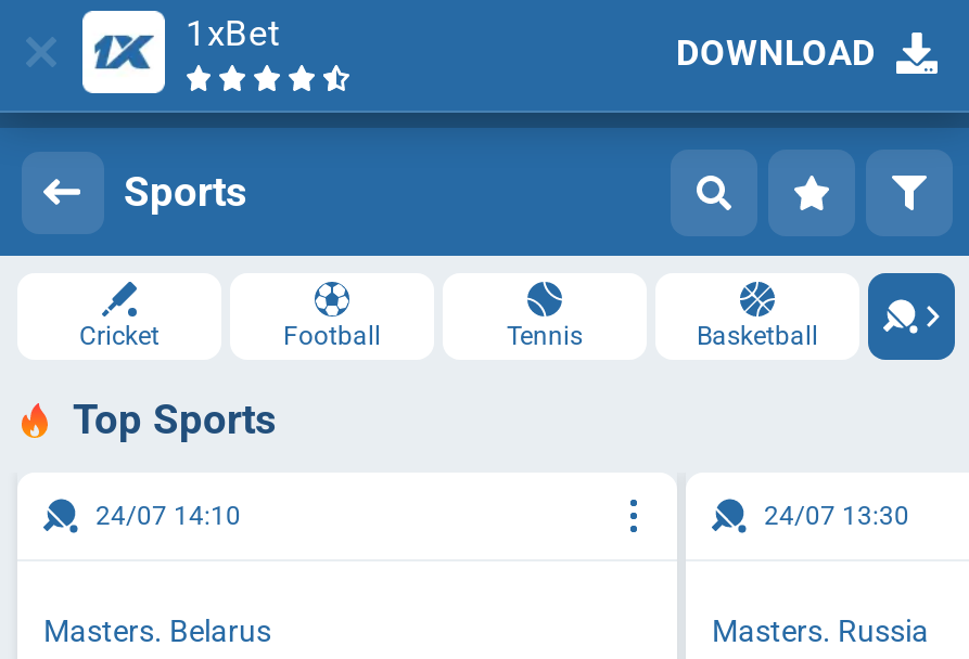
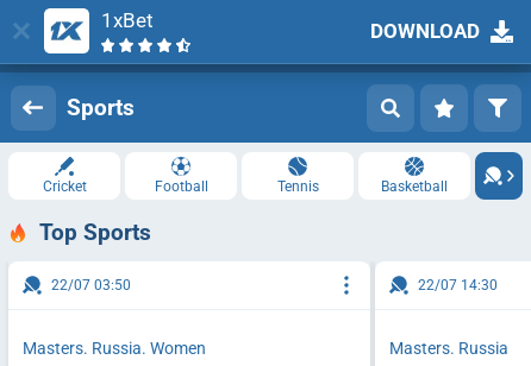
[95,500,241,530] 24/07 14:10 -> [51,276,131,293] 22/07 03:50
[764,500,909,530] 24/07 13:30 -> [418,276,498,293] 22/07 14:30
[43,612,271,647] Masters. Belarus -> [23,338,206,357] Masters. Russia. Women

